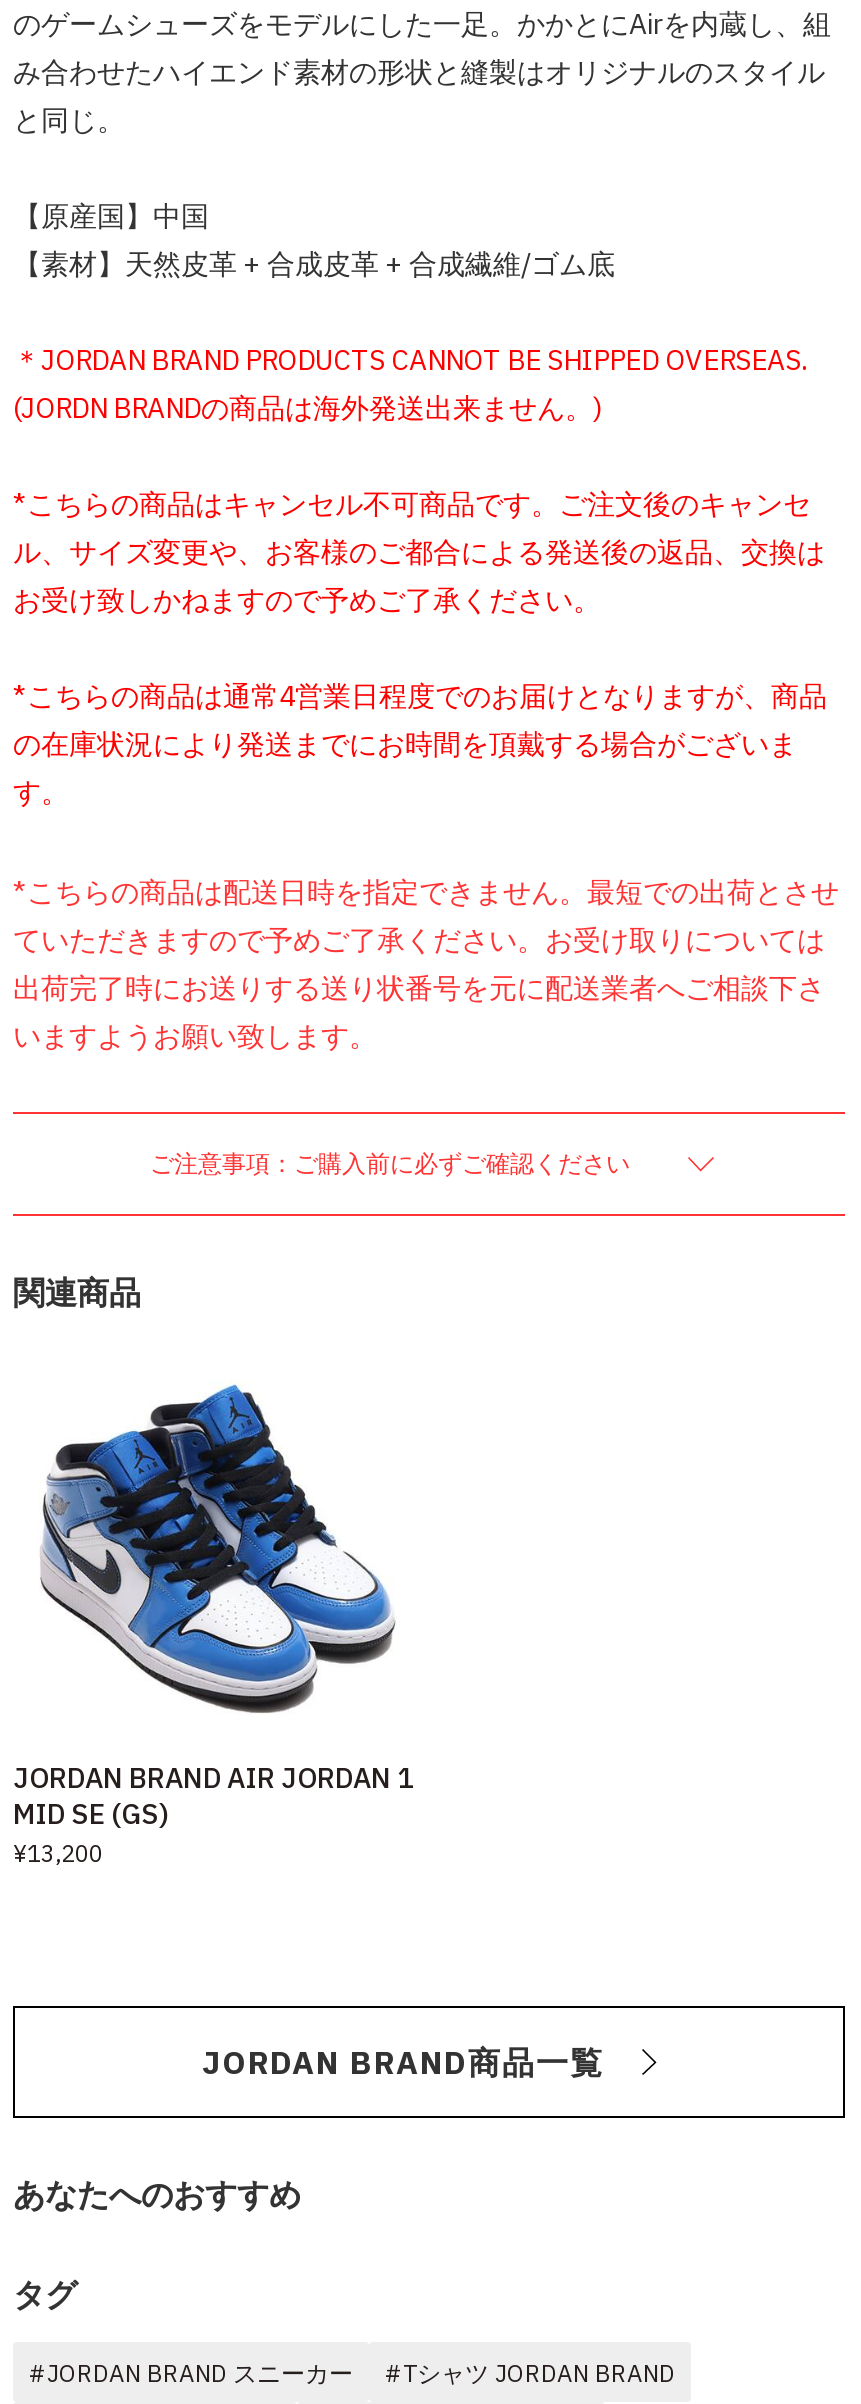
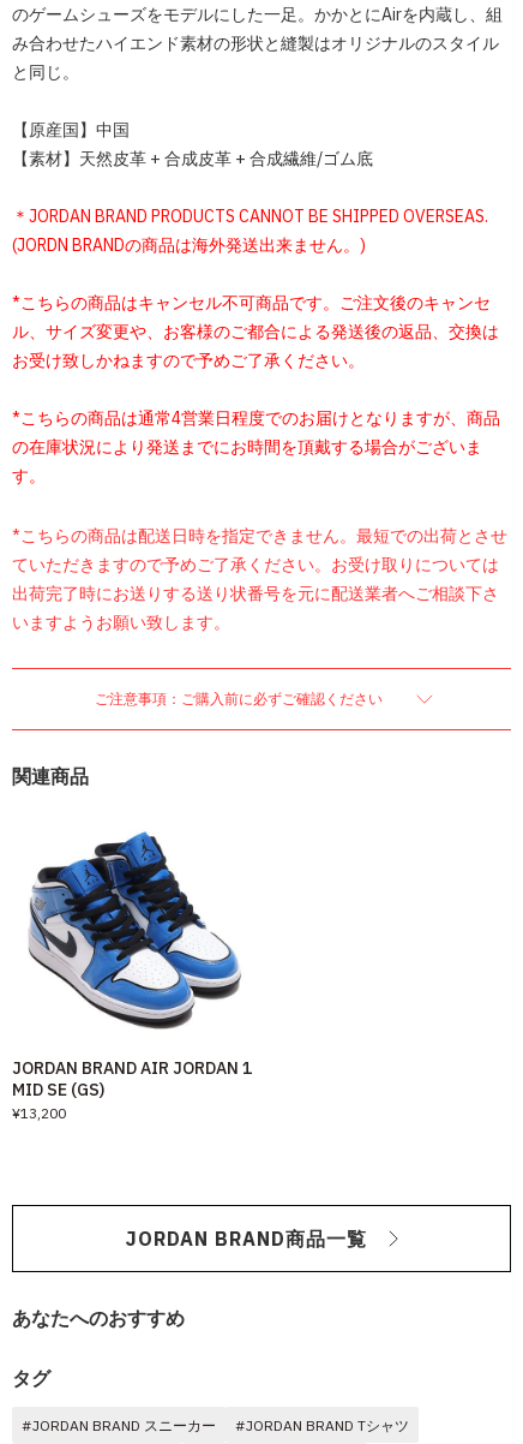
[385,2358,675,2388] #Tシャツ JORDAN BRAND -> [235,1416,409,1434] #JORDAN BRAND Tシャツ

